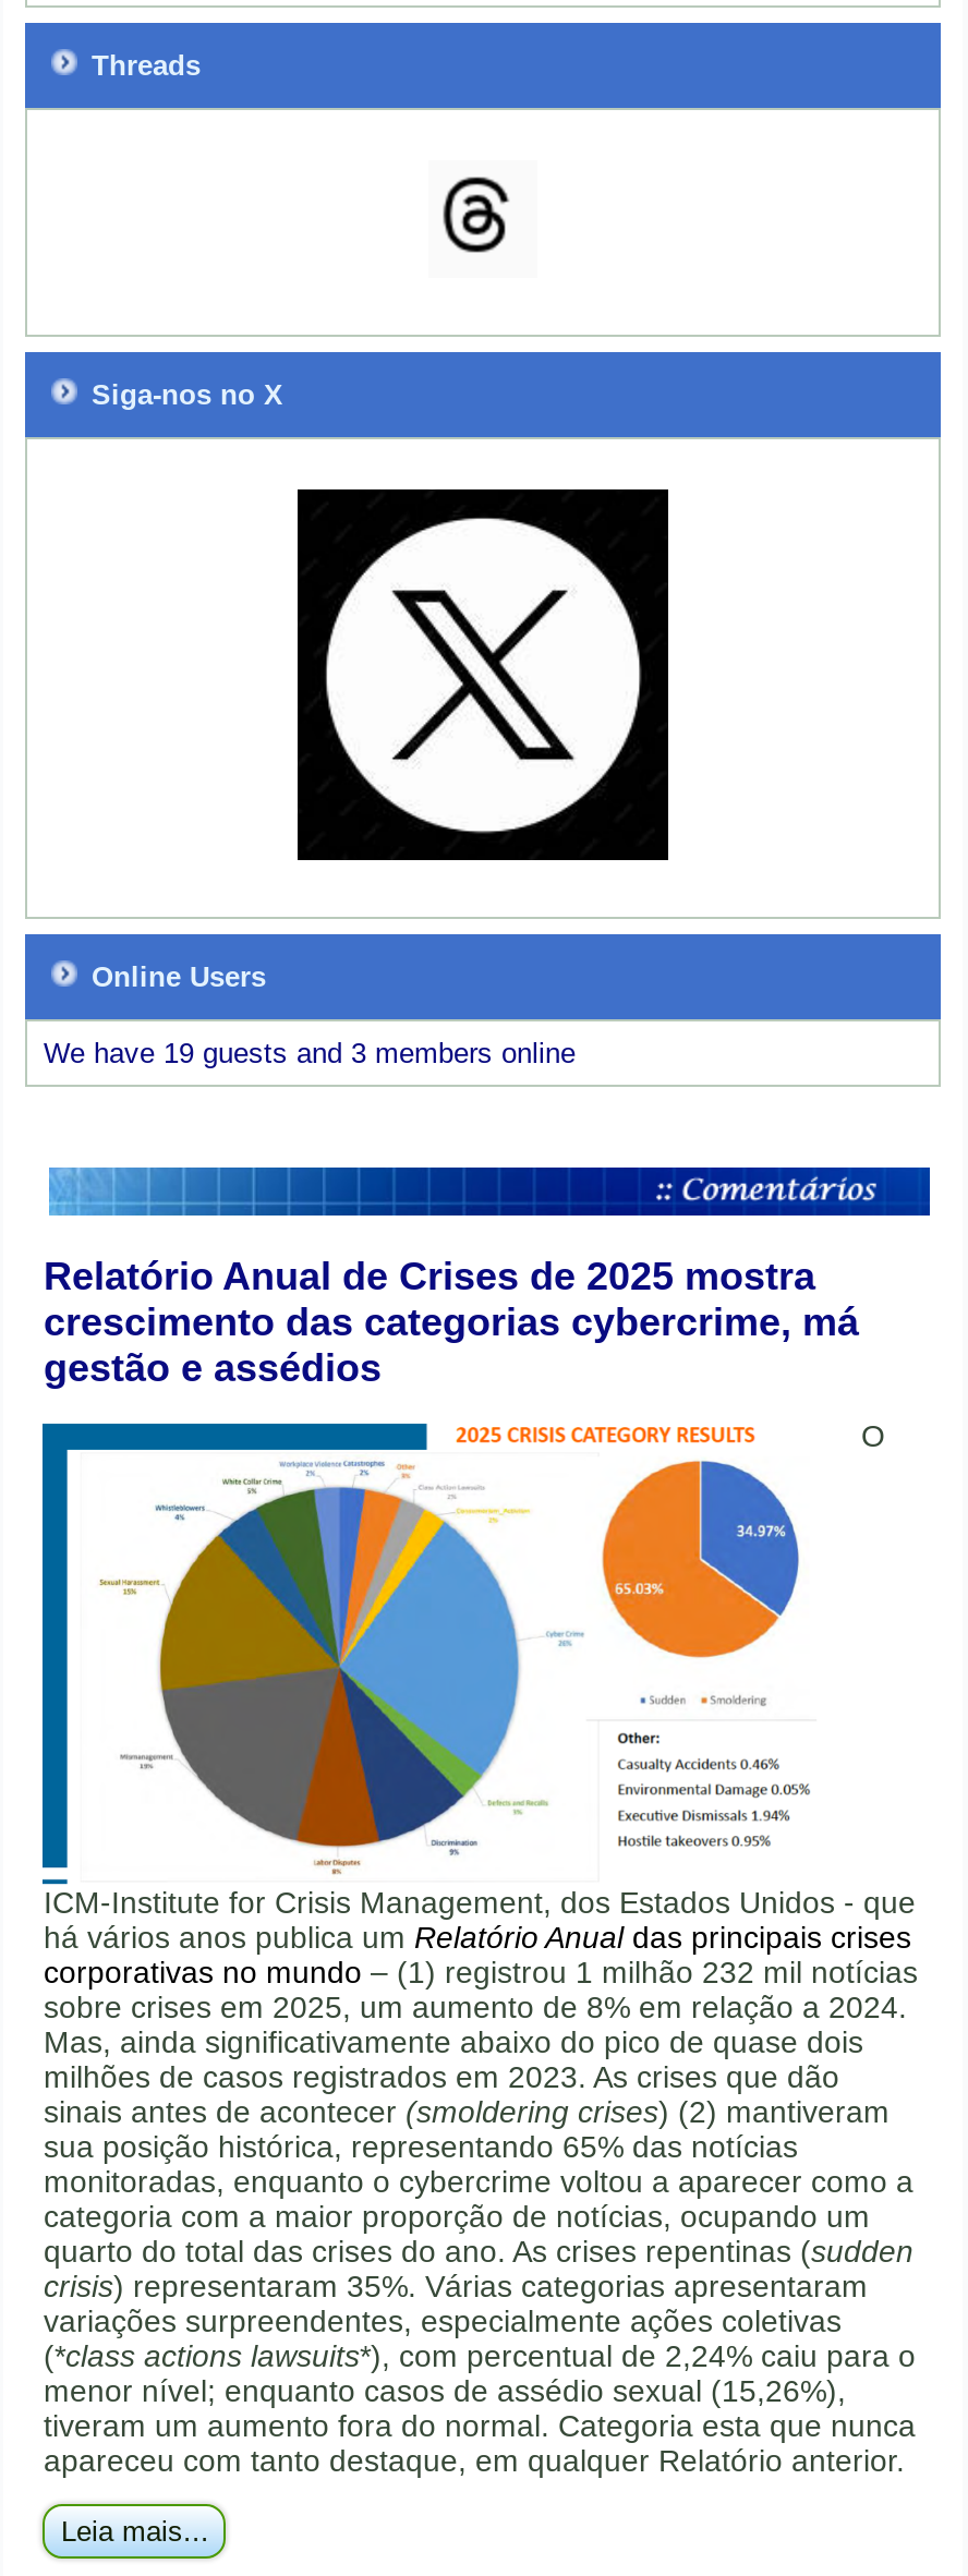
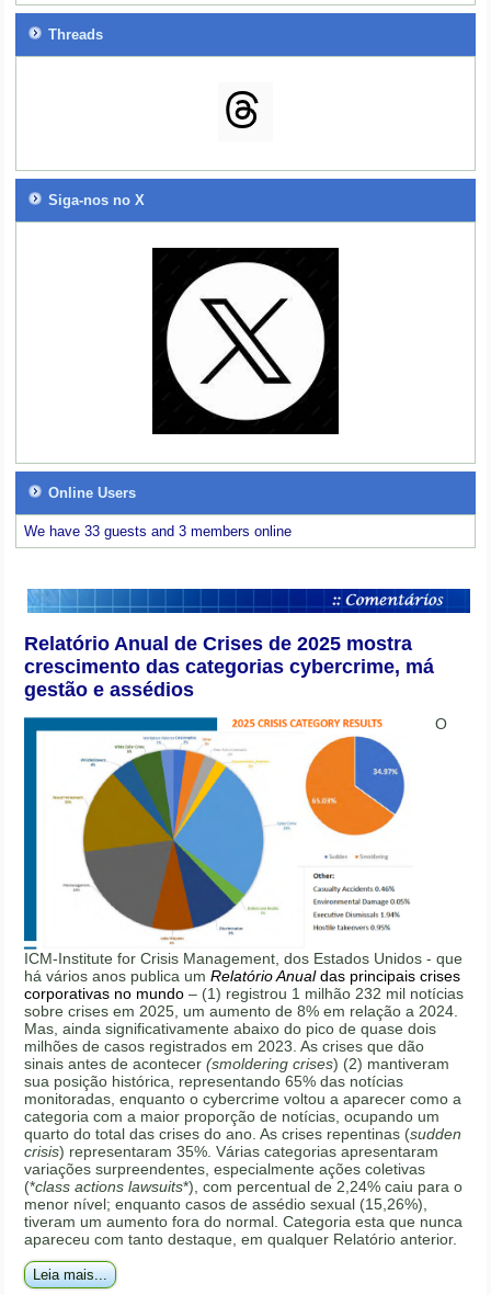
[44,1036,576,1069] We have 19 guests and 3 members online -> [25,523,292,539] We have 33 guests and 3 members online

